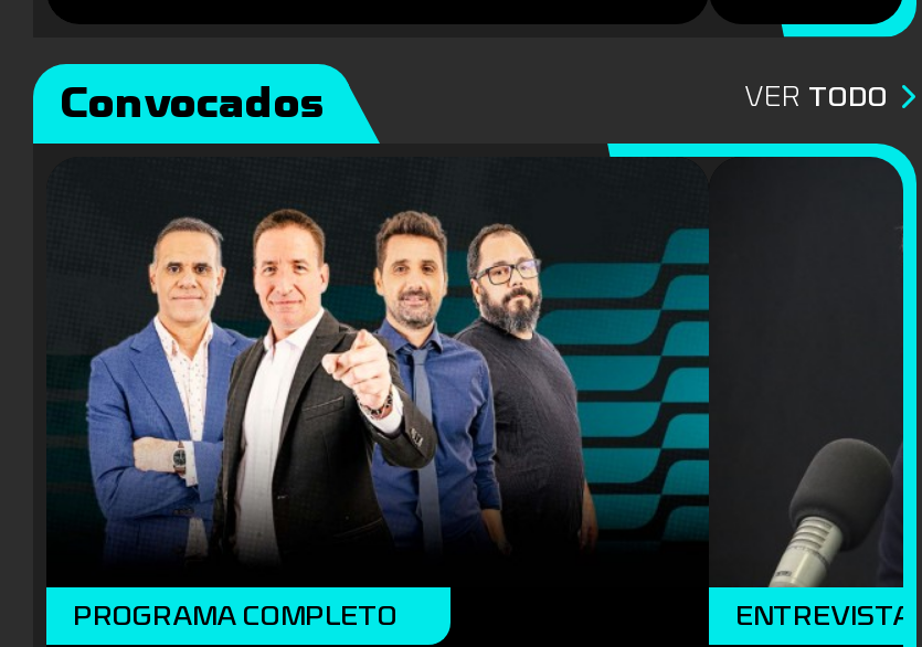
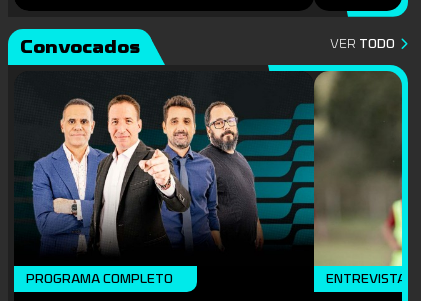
[709,155,905,590] [image] -> [313,70,403,267] [image]

